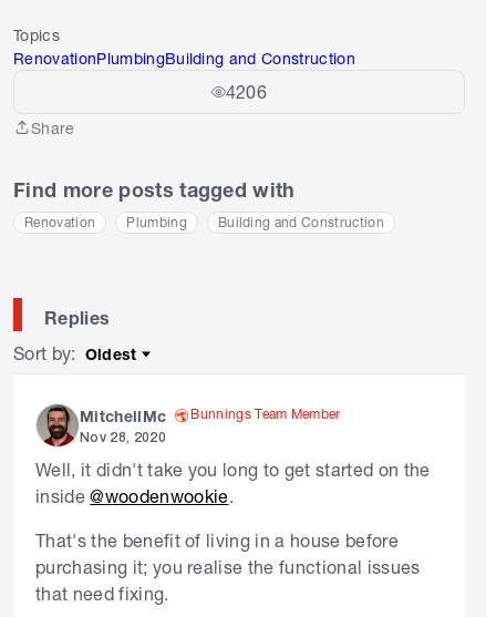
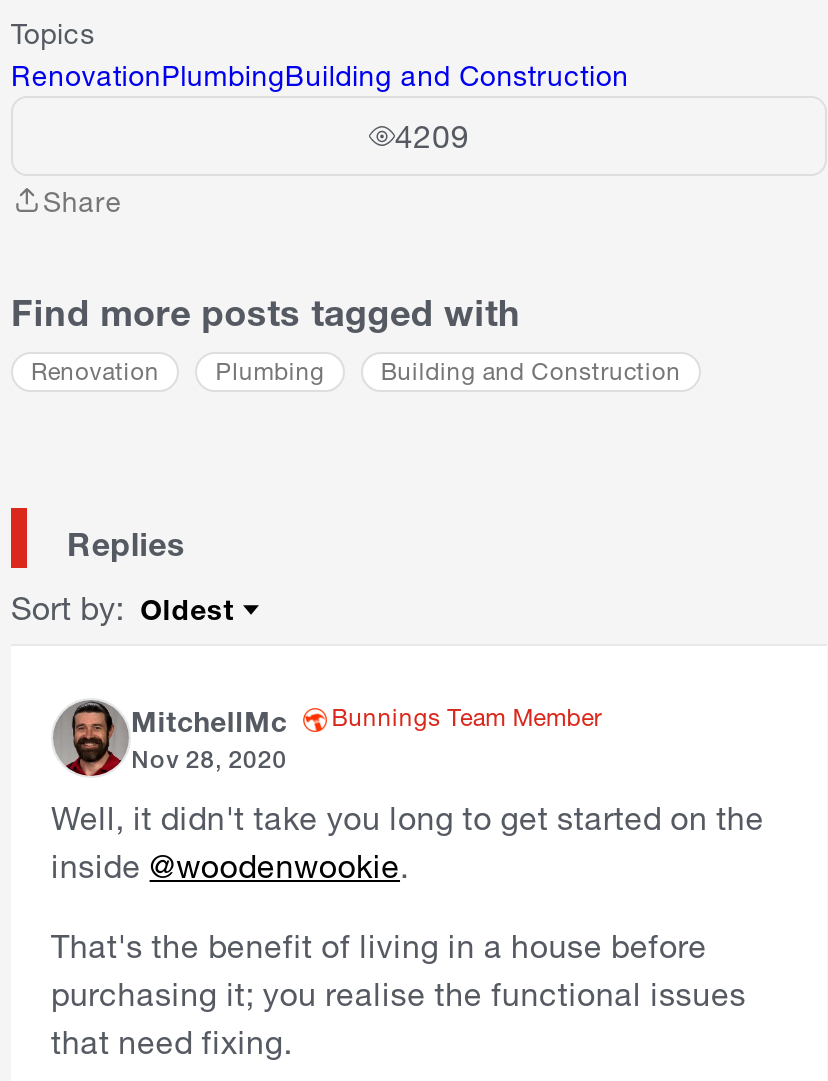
[226,81,267,102] 4206 -> [395,117,469,155] 4209

